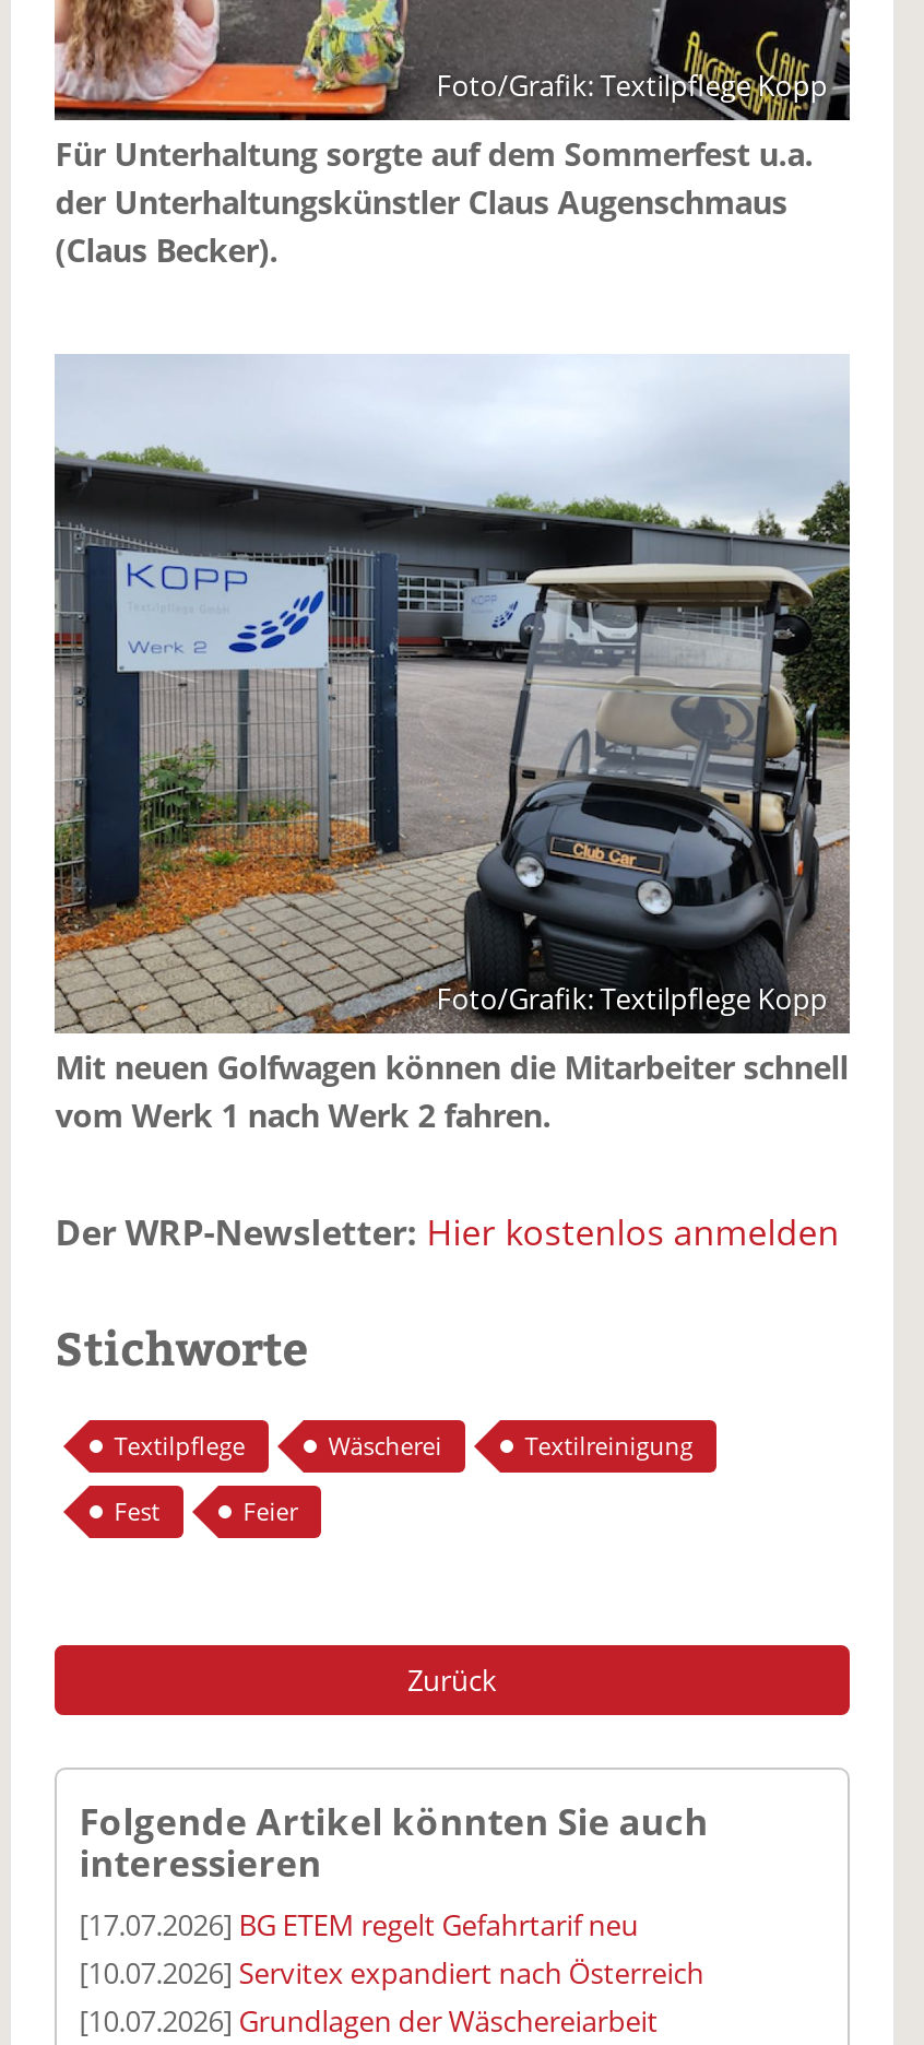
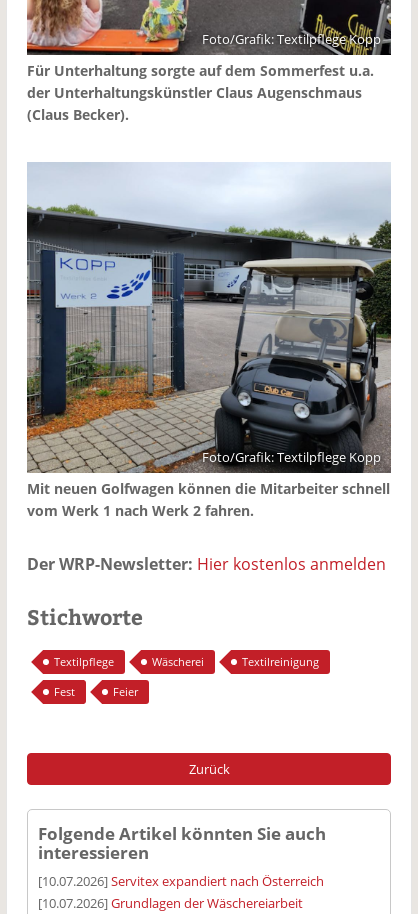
[79,1905,638,1944] [17.07.2026] BG ETEM regelt Gefahrtarif neu -> none

